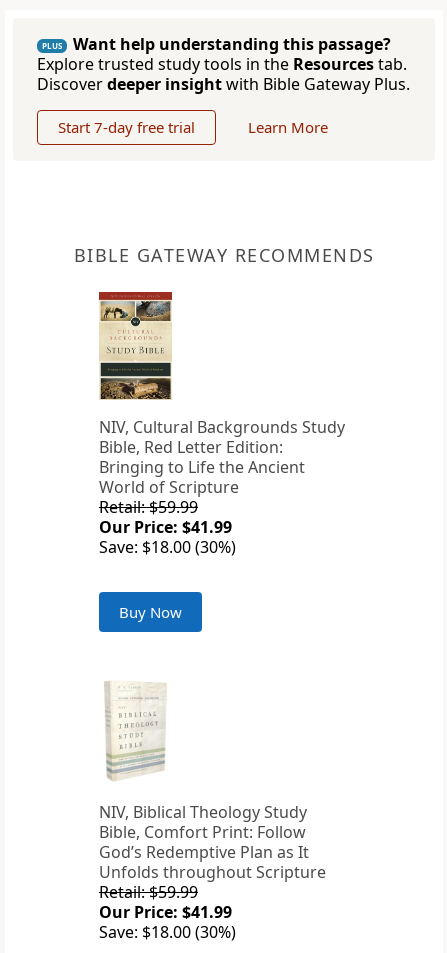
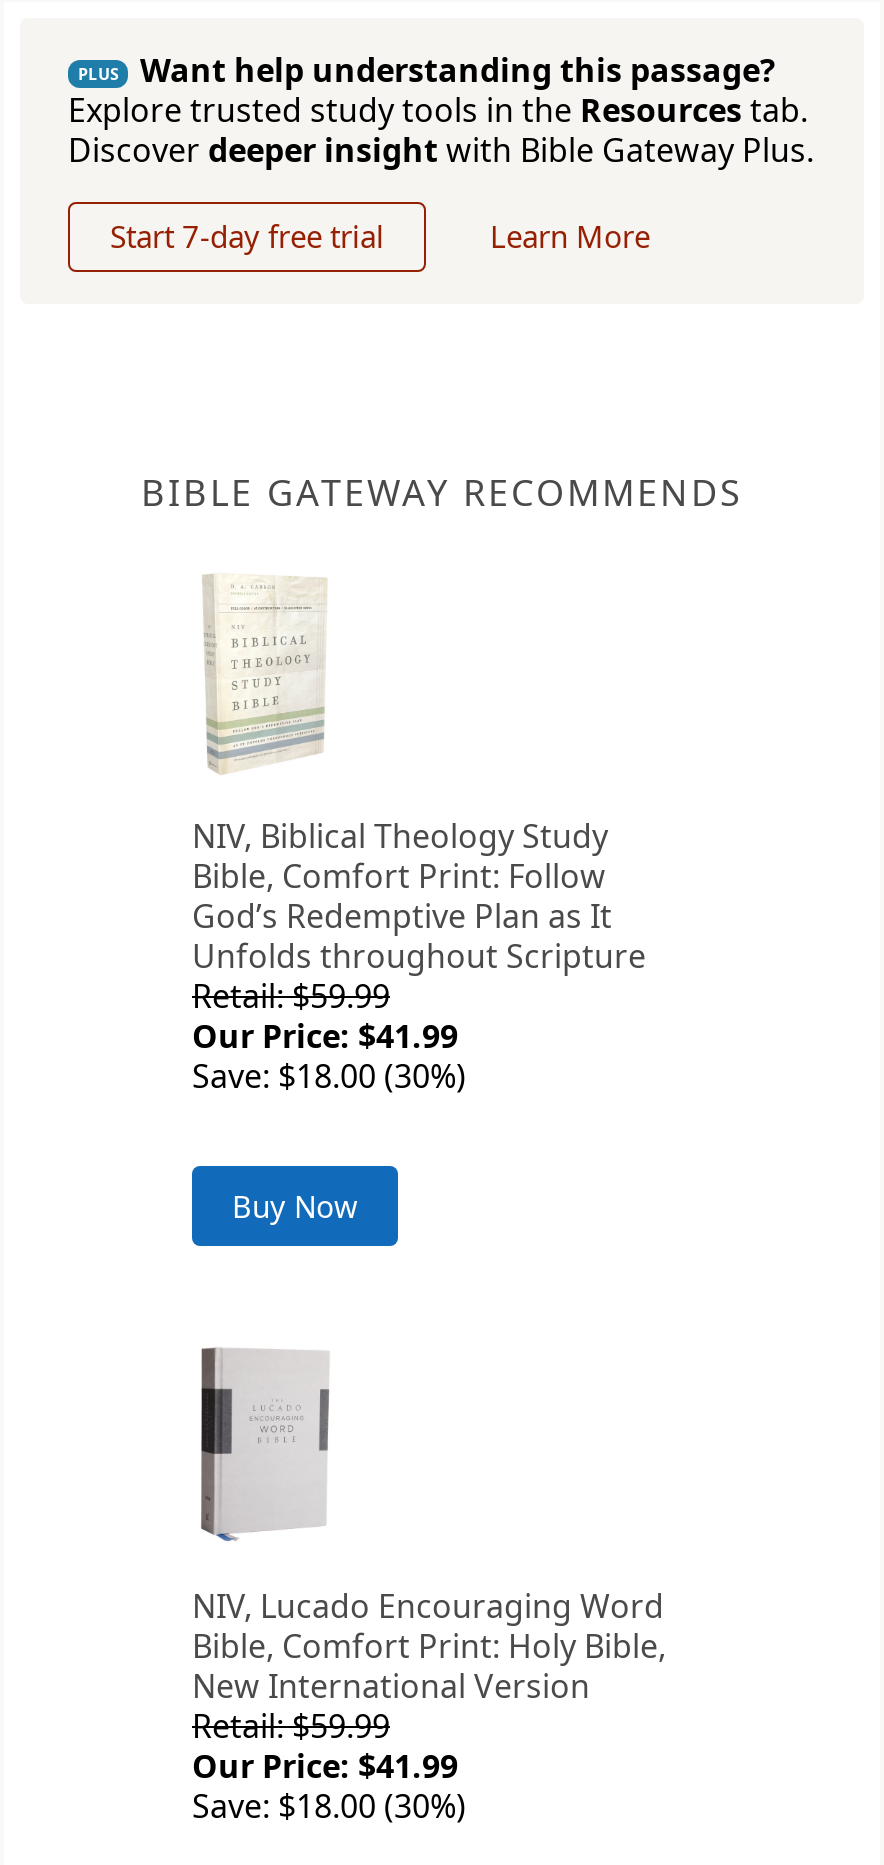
[98,291,173,401] [image] -> [192,566,338,782] [image]
[99,416,345,498] NIV, Cultural Backgrounds Study | Bible, Red Letter Edition: | Bringing to Life the Ancient | World of Scripture -> none
none -> [192,1584,666,1708] NIV, Lucado Encouraging Word | Bible, Comfort Print: Holy Bible, | New International Version
[104,684,167,781] [image] -> [198,1348,330,1530] [image]
moved [99,801,326,883] -> [192,814,646,978]: NIV, Biblical Theology Study | Bible, Comfort Print: Follow | God’s Redemptive Plan as It | Unfolds throughout Scripture

